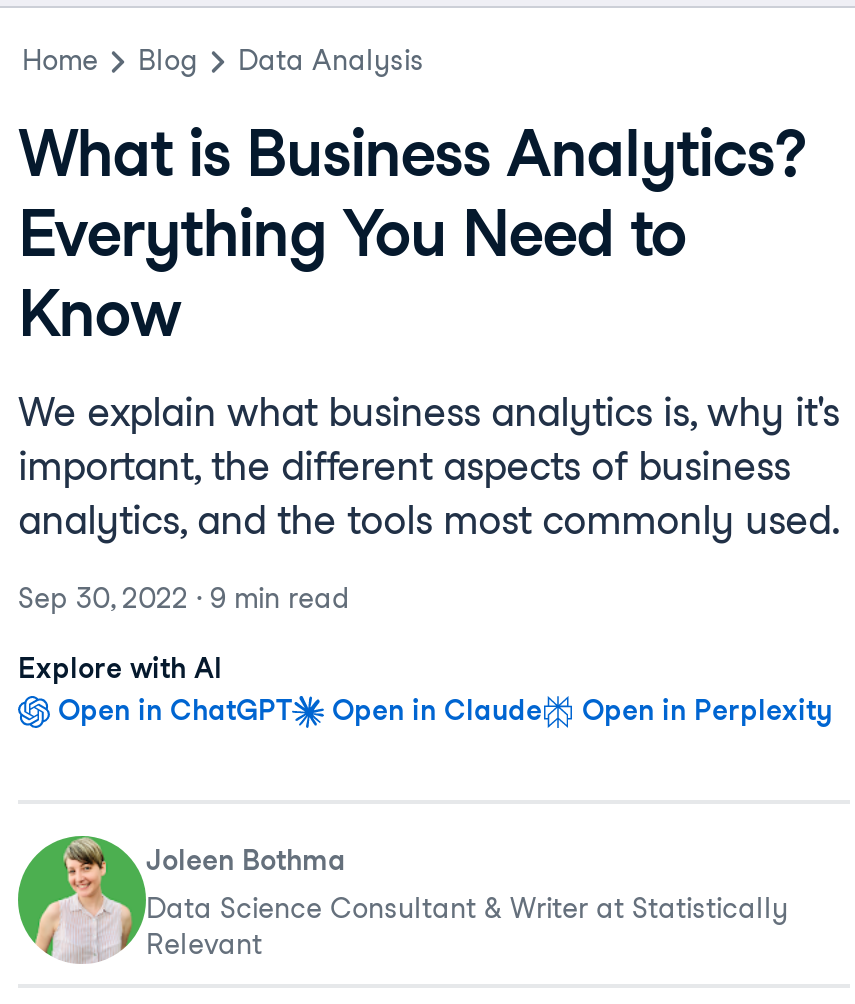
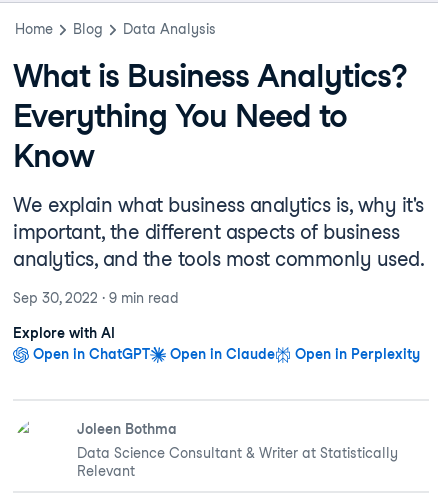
[16,834,146,964] [image] -> none

